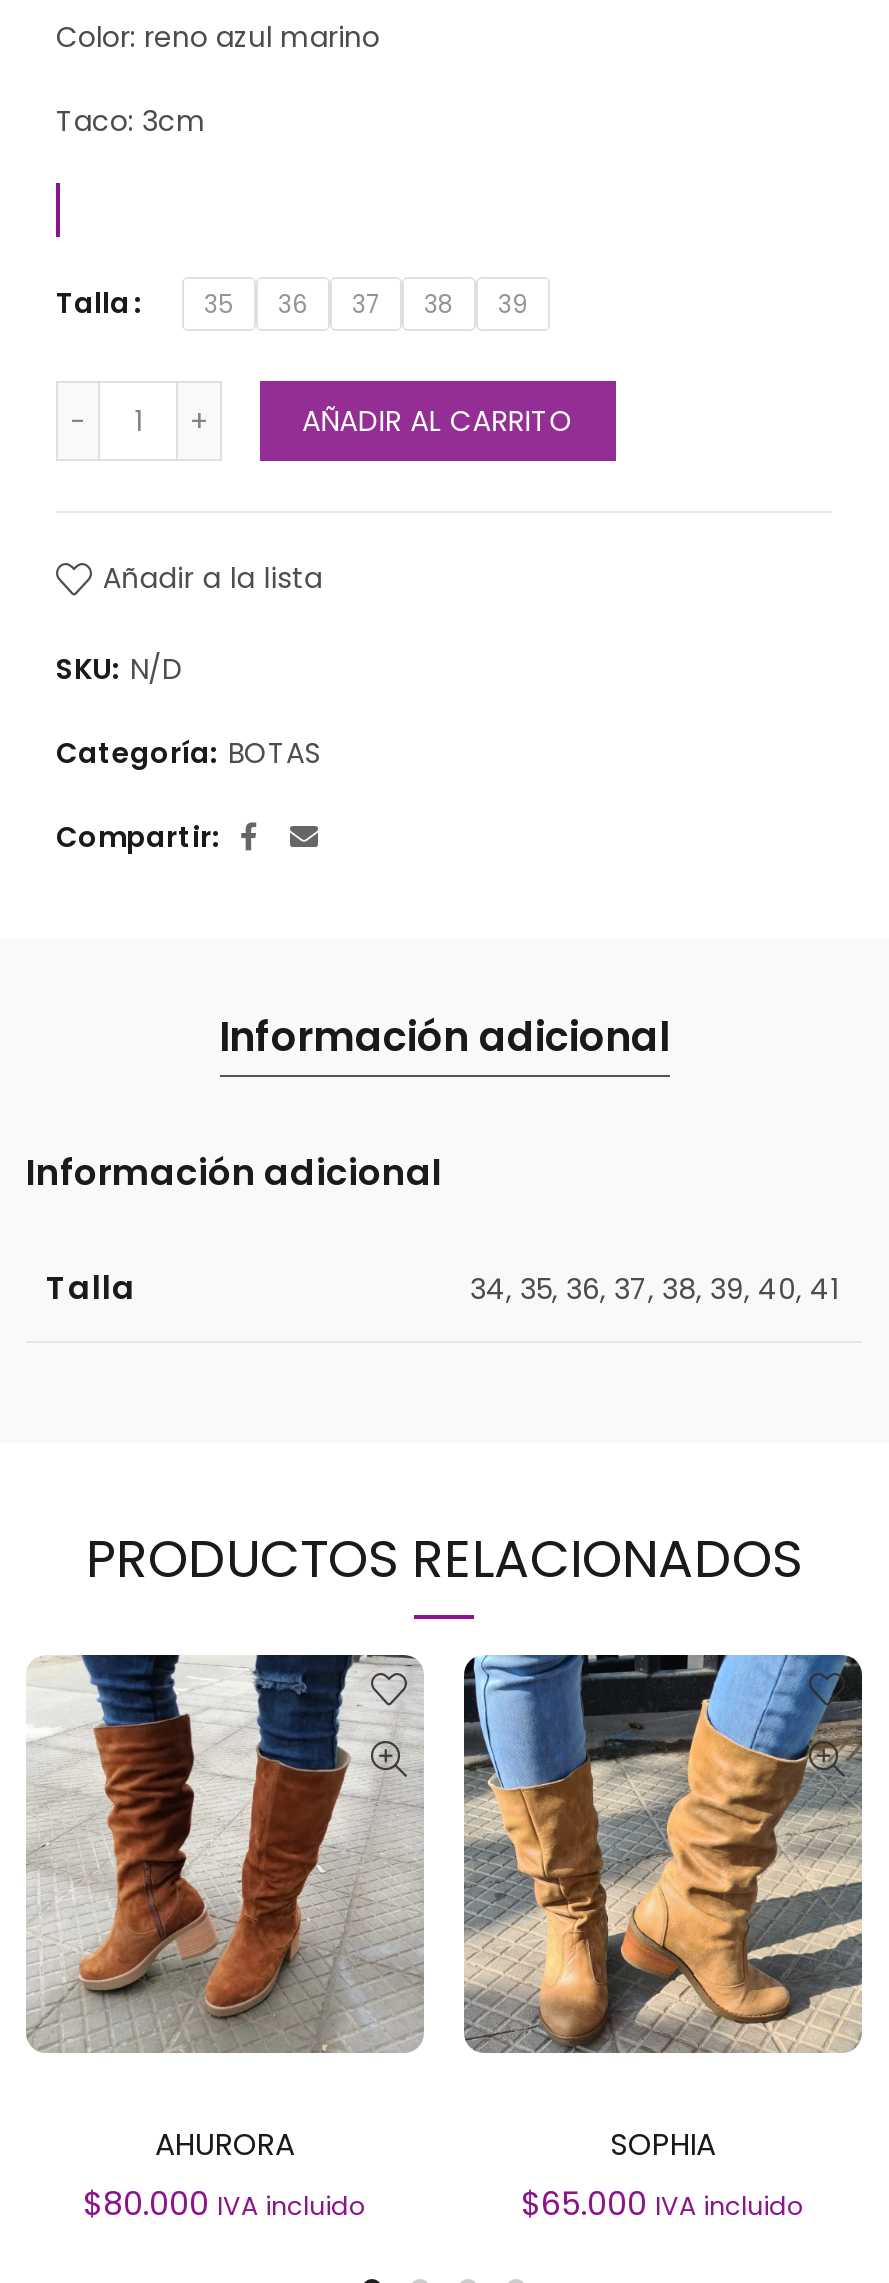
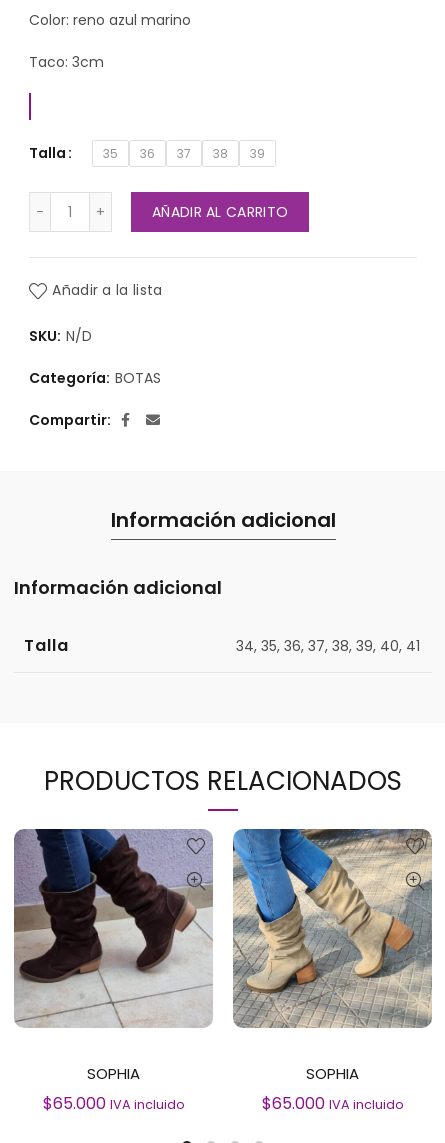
[26,1653,424,2226] [image] | AHURORA | $80.000 IVA incluido -> [13,828,213,1115] [image] | SOPHIA | $65.000 IVA incluido
[462,1653,862,2053] [image] -> [232,828,432,1028] [image]

